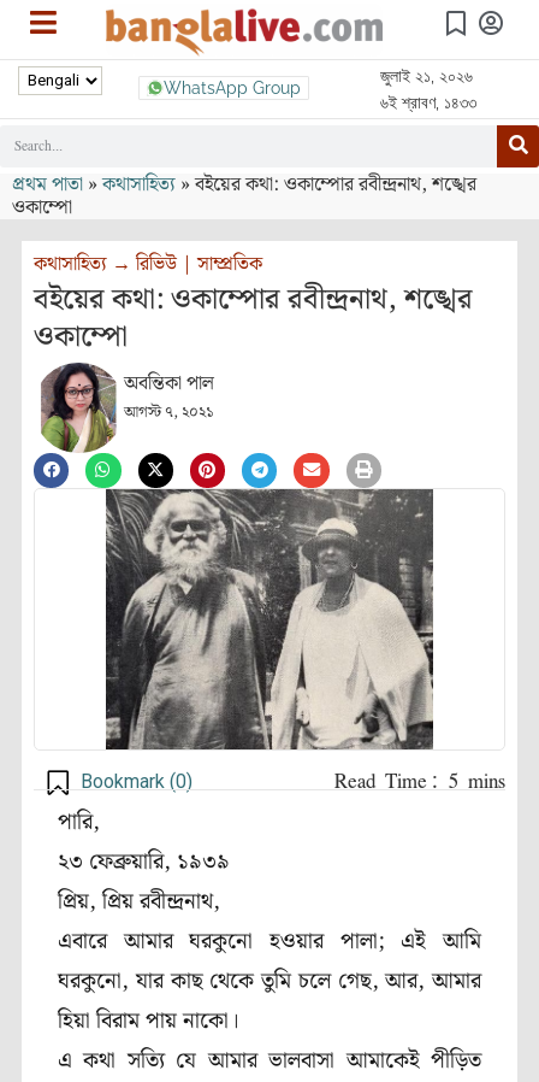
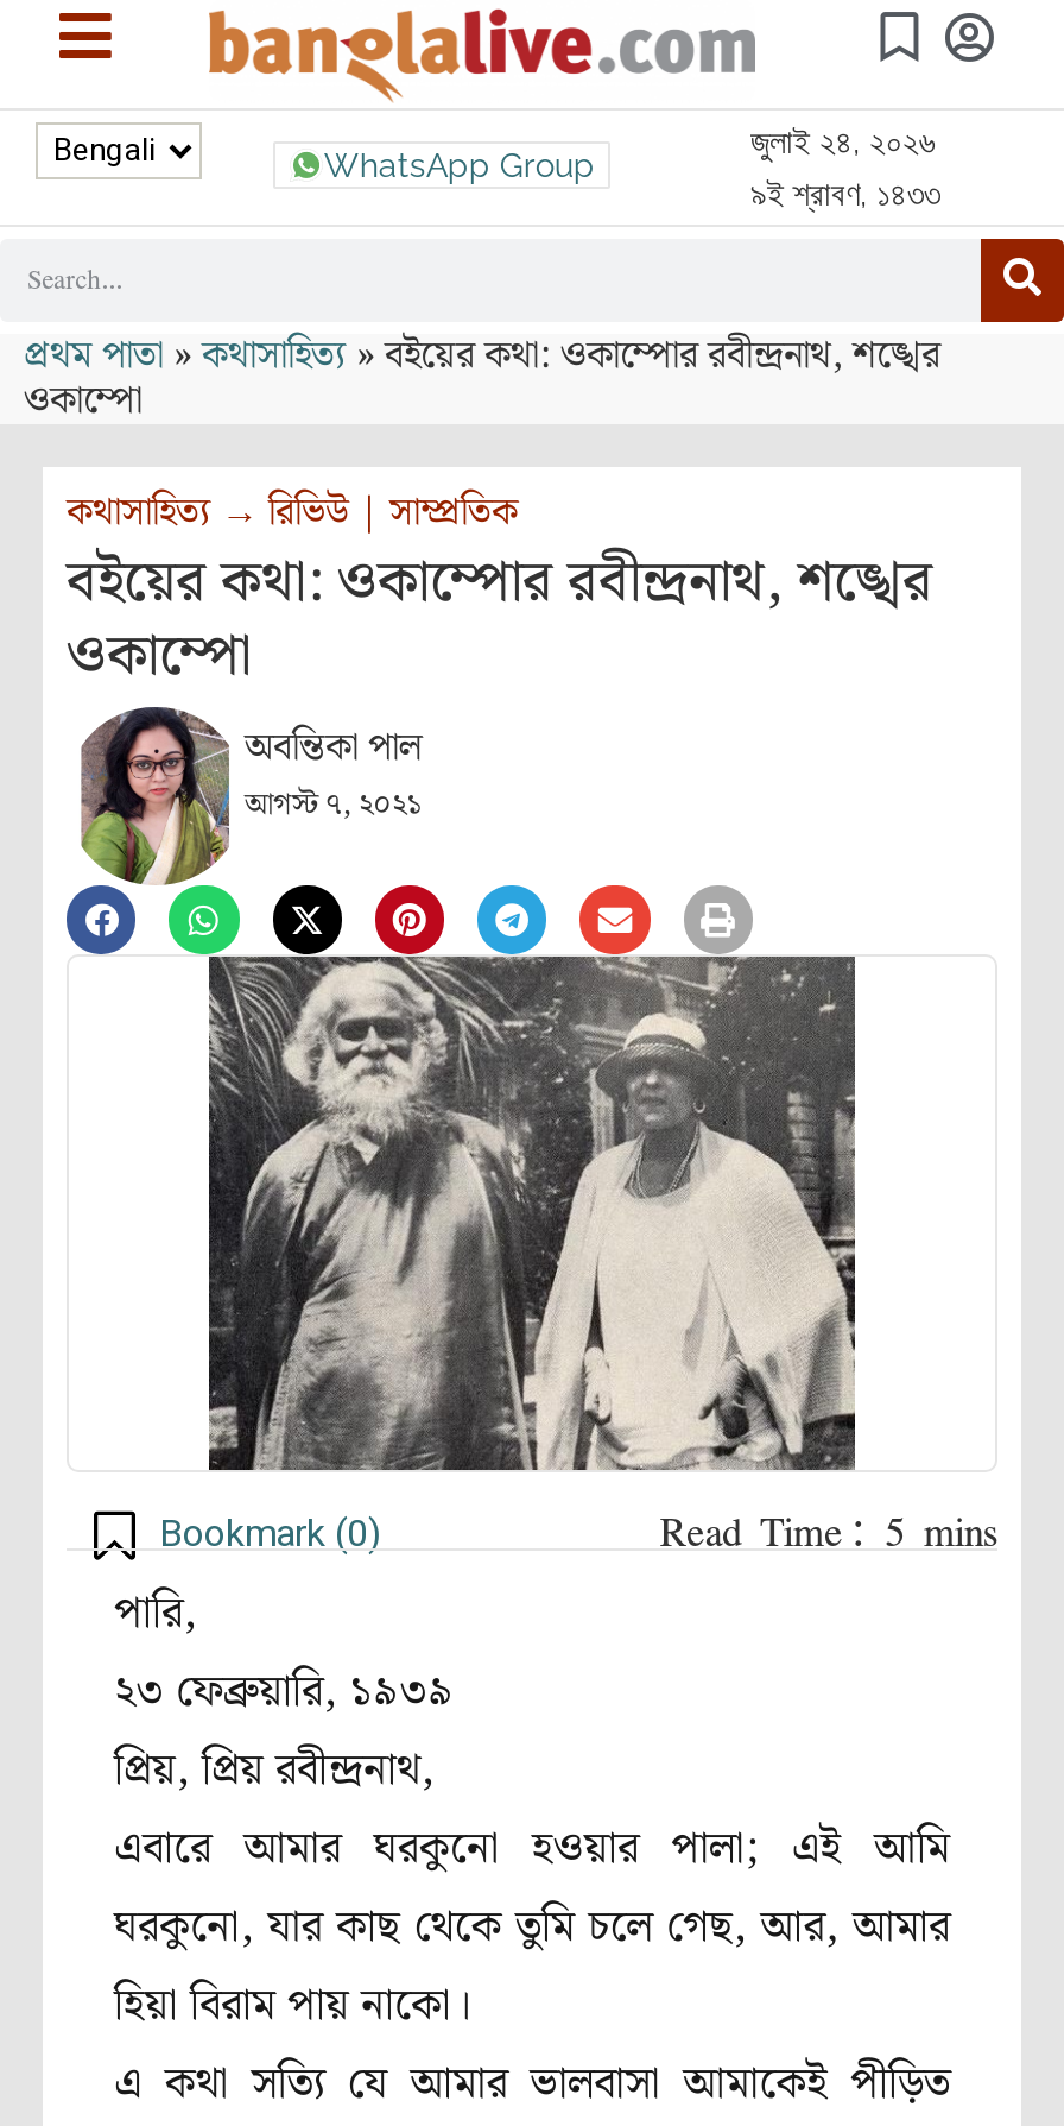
[380,66,473,85] জুলাই ২১, ২০২৬ -> [750,122,936,160] জুলাই ২৪, ২০২৬
[380,93,476,112] ৬ই শ্রাবণ, ১৪৩৩ -> [750,174,940,212] ৯ই শ্রাবণ, ১৪৩৩

